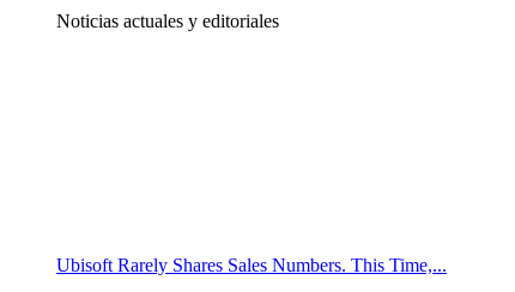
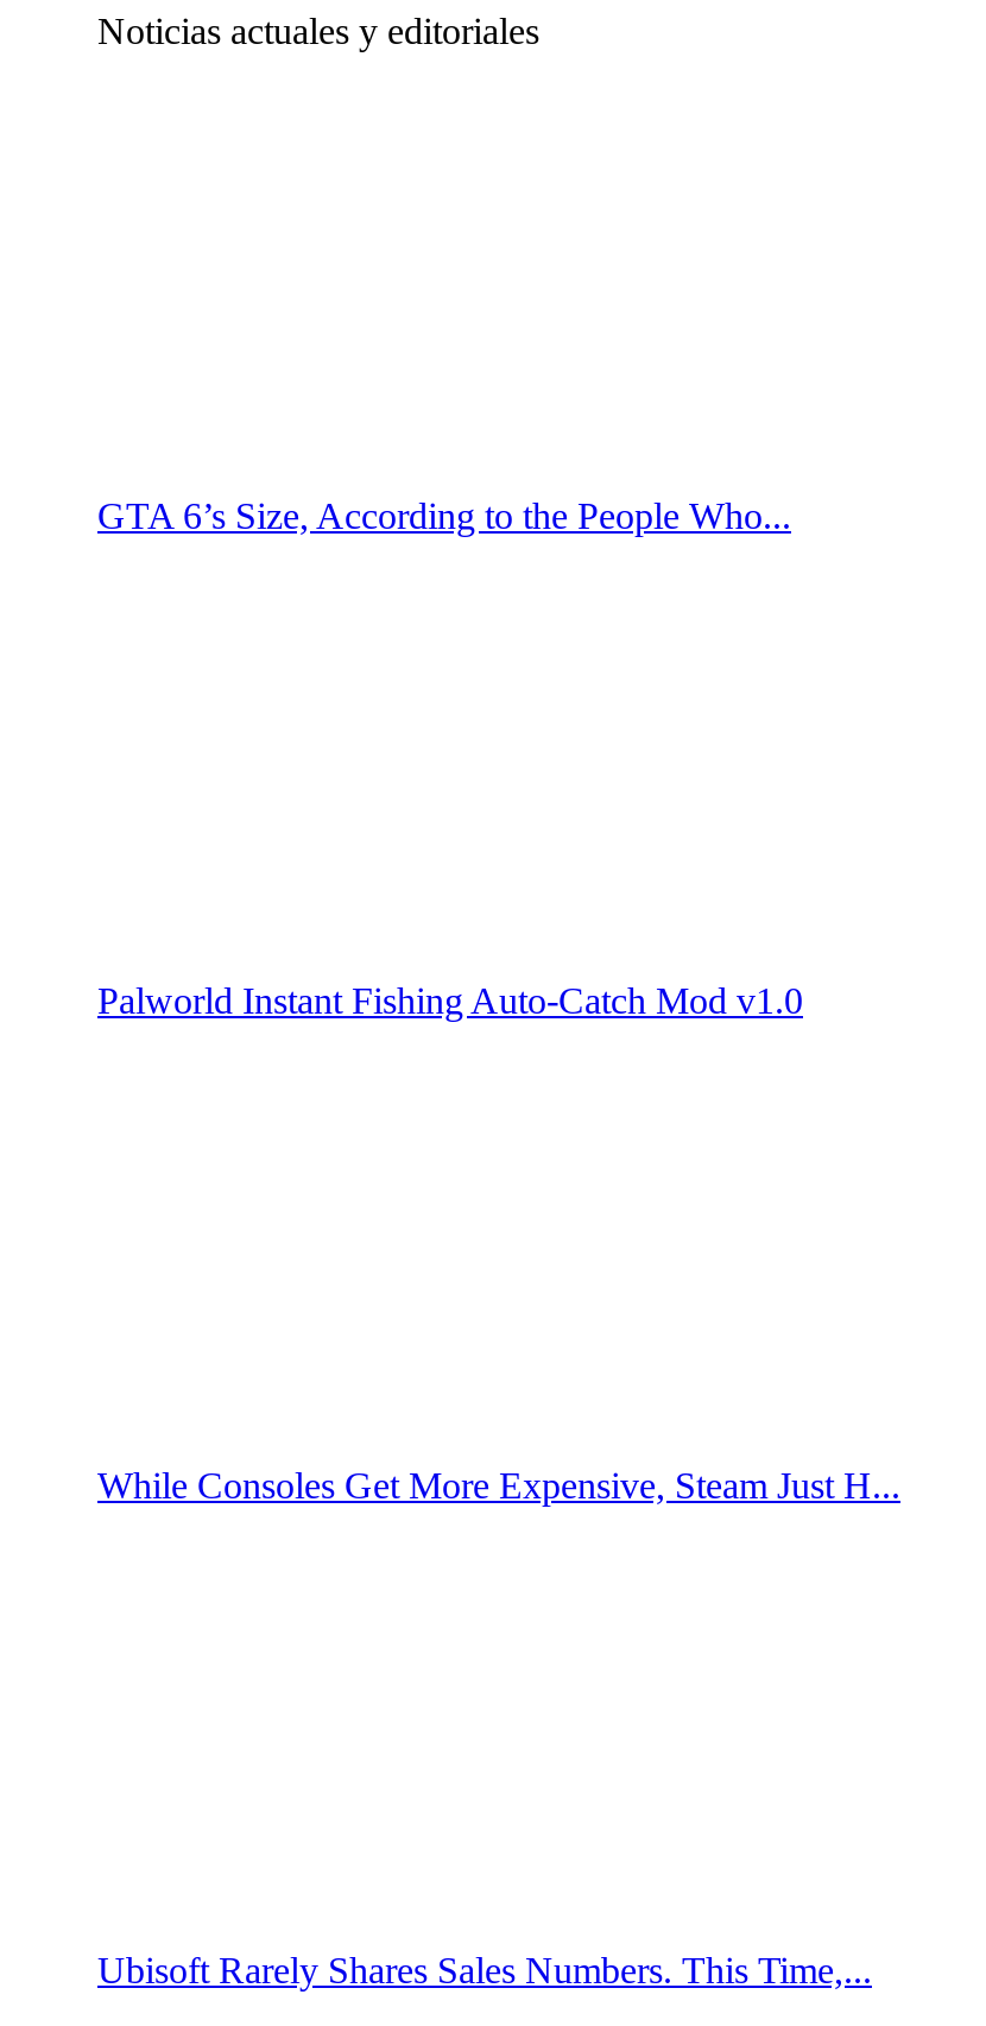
none -> [97,496,791,536] GTA 6’s Size, According to the People Who...
none -> [97,980,803,1021] Palworld Instant Fishing Auto-Catch Mod v1.0
none -> [97,1465,900,1506] While Consoles Get More Expensive, Steam Just H...

